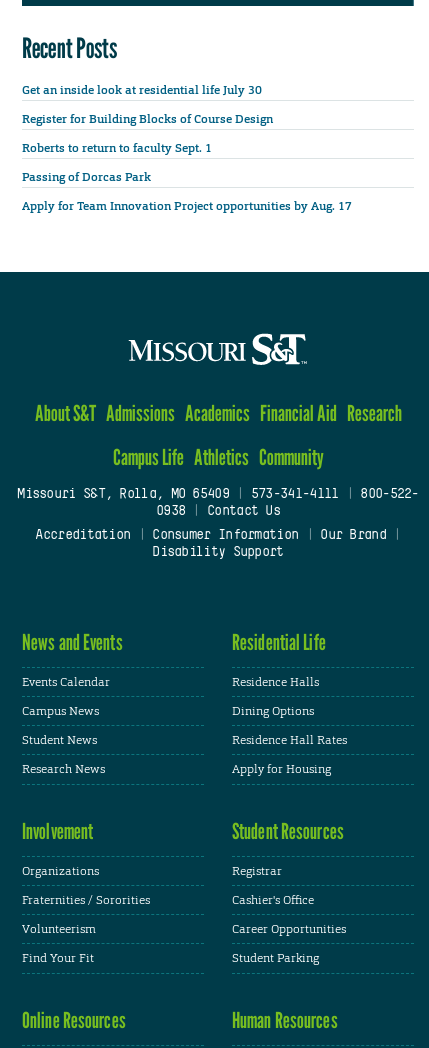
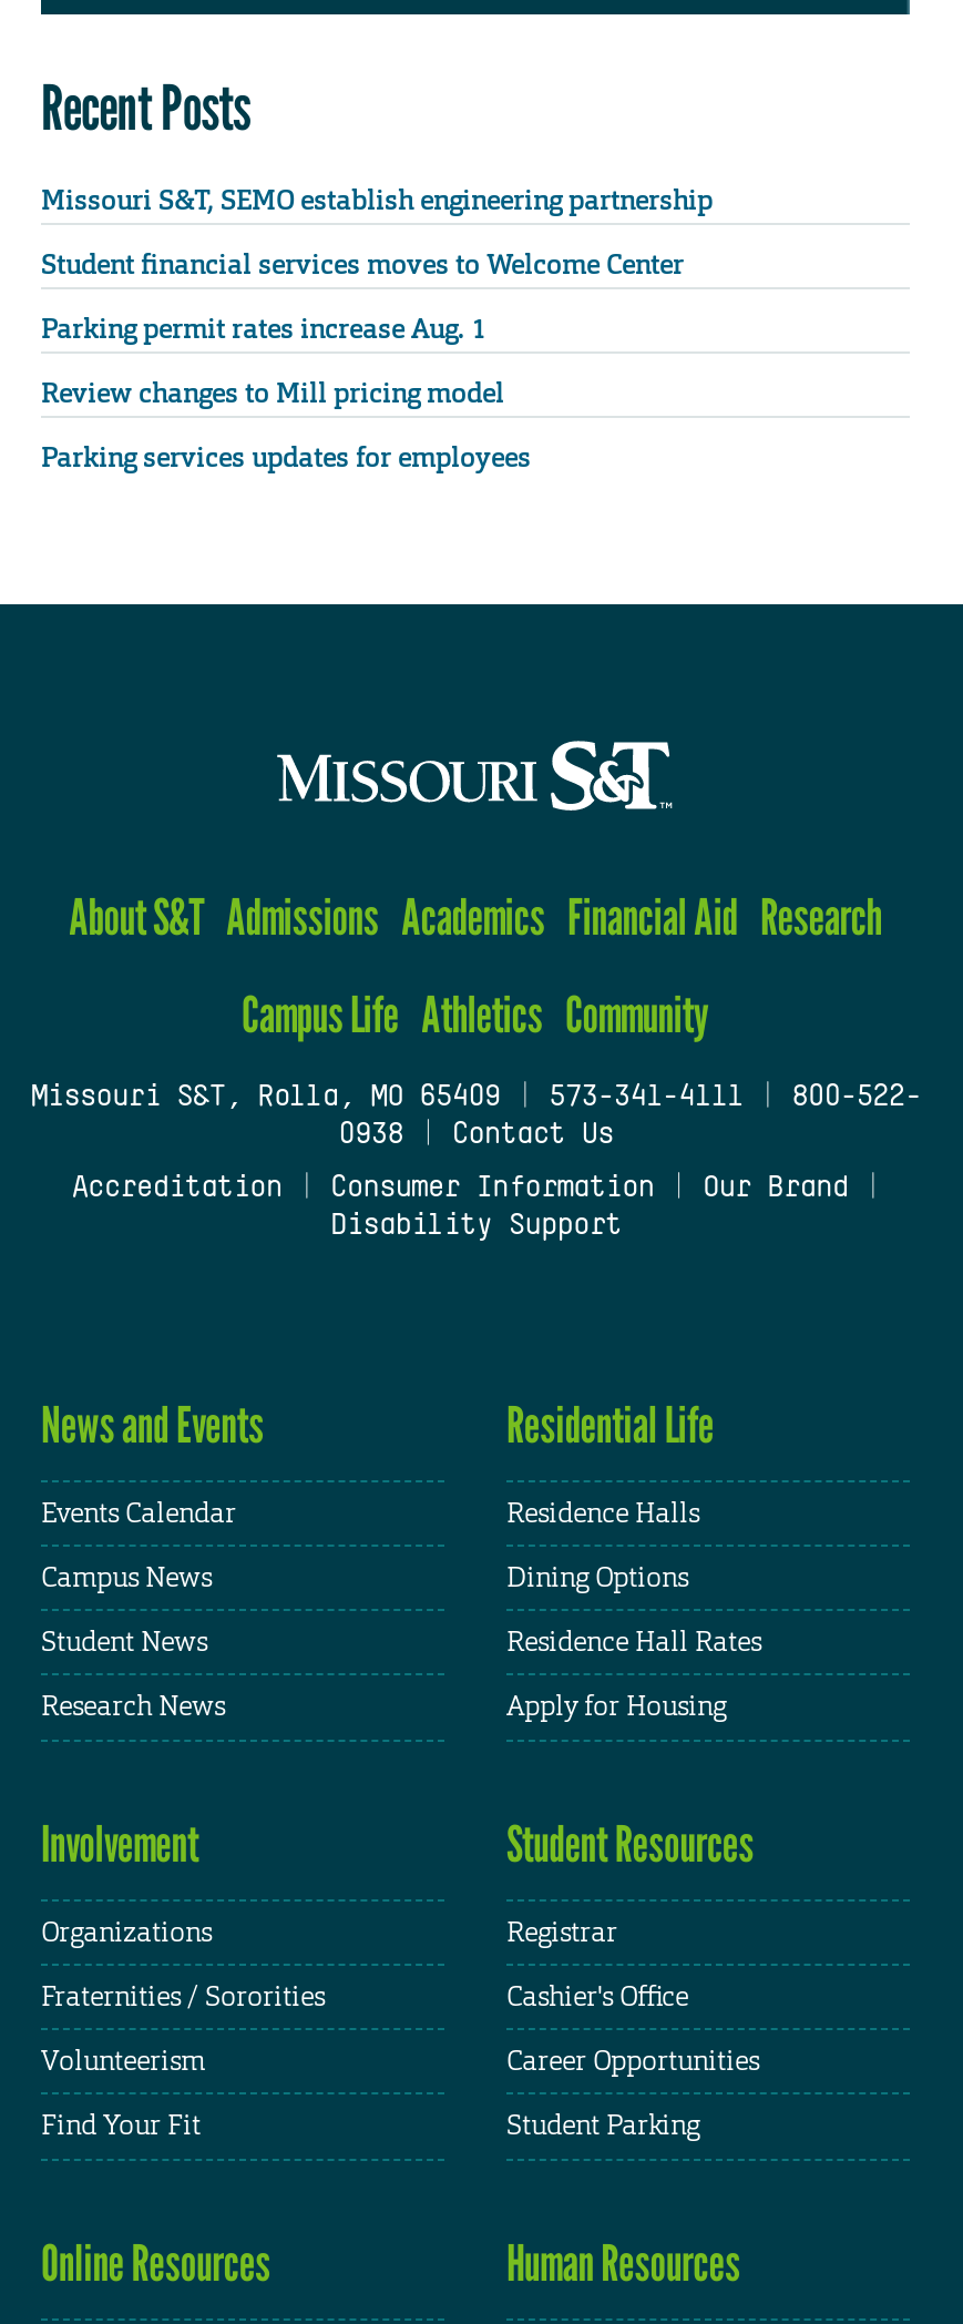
[22,82,262,98] Get an inside look at residential life July 30 -> [41,182,713,218] Missouri S&T, SEMO establish engineering partnership
[22,111,273,127] Register for Building Blocks of Course Design -> [41,247,684,282] Student financial services moves to Welcome Center
[22,140,215,156] Roberts to return to faculty Sept. 1 -> [41,311,486,347] Parking permit rates increase Aug. 1
[22,169,151,185] Passing of Dorcas Park -> [41,376,504,411] Review changes to Mill pricing model
[22,198,352,214] Apply for Team Innovation Project opportunities by Aug. 17 -> [41,440,531,476] Parking services updates for employees

